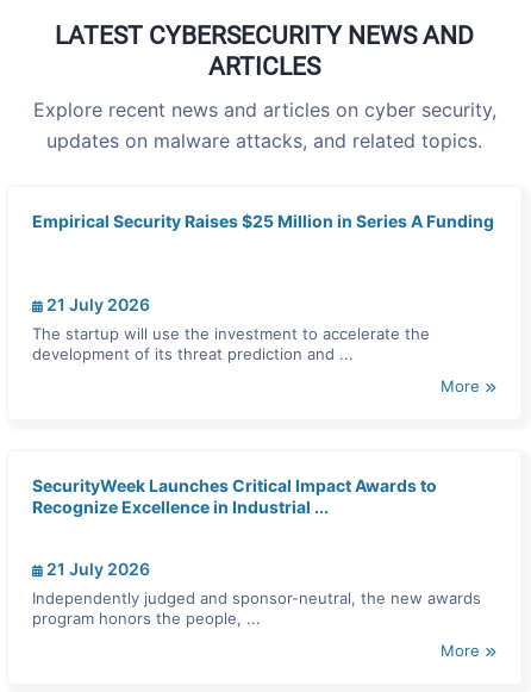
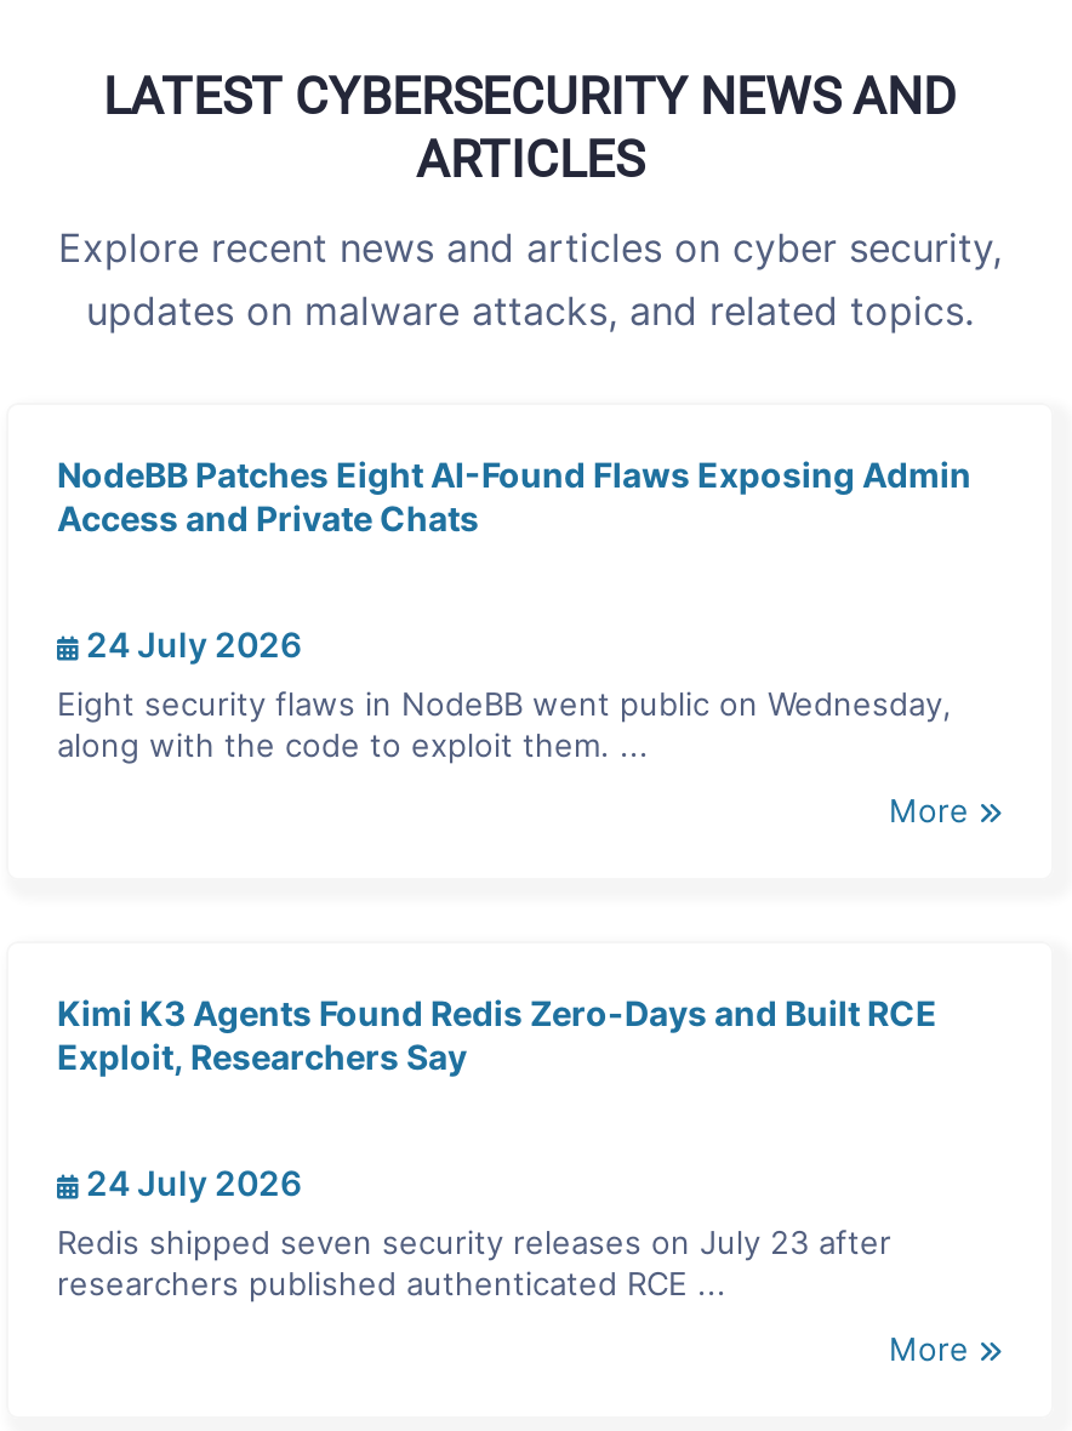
[32,210,494,230] Empirical Security Raises $25 Million in Series A Funding -> [57,452,971,537] NodeBB Patches Eight AI-Found Flaws Exposing Admin | Access and Private Chats
[43,294,150,314] 21 July 2026 -> [79,622,302,663] 24 July 2026
[32,323,430,363] The startup will use the investment to accelerate the | development of its threat prediction and ... -> [57,683,952,763] Eight security flaws in NodeBB went public on Wednesday, | along with the code to exploit them. ...
[32,475,437,516] SecurityWeek Launches Critical Impact Awards to | Recognize Excellence in Industrial ... -> [57,991,937,1076] Kimi K3 Agents Found Redis Zero-Days and Built RCE | Exploit, Researchers Say
[43,558,150,578] 21 July 2026 -> [79,1161,302,1202] 24 July 2026
[32,588,481,627] Independently judged and sponsor-neutral, the new awards | program honors the people, ... -> [57,1221,891,1301] Redis shipped seven security releases on July 23 after | researchers published authenticated RCE ...

